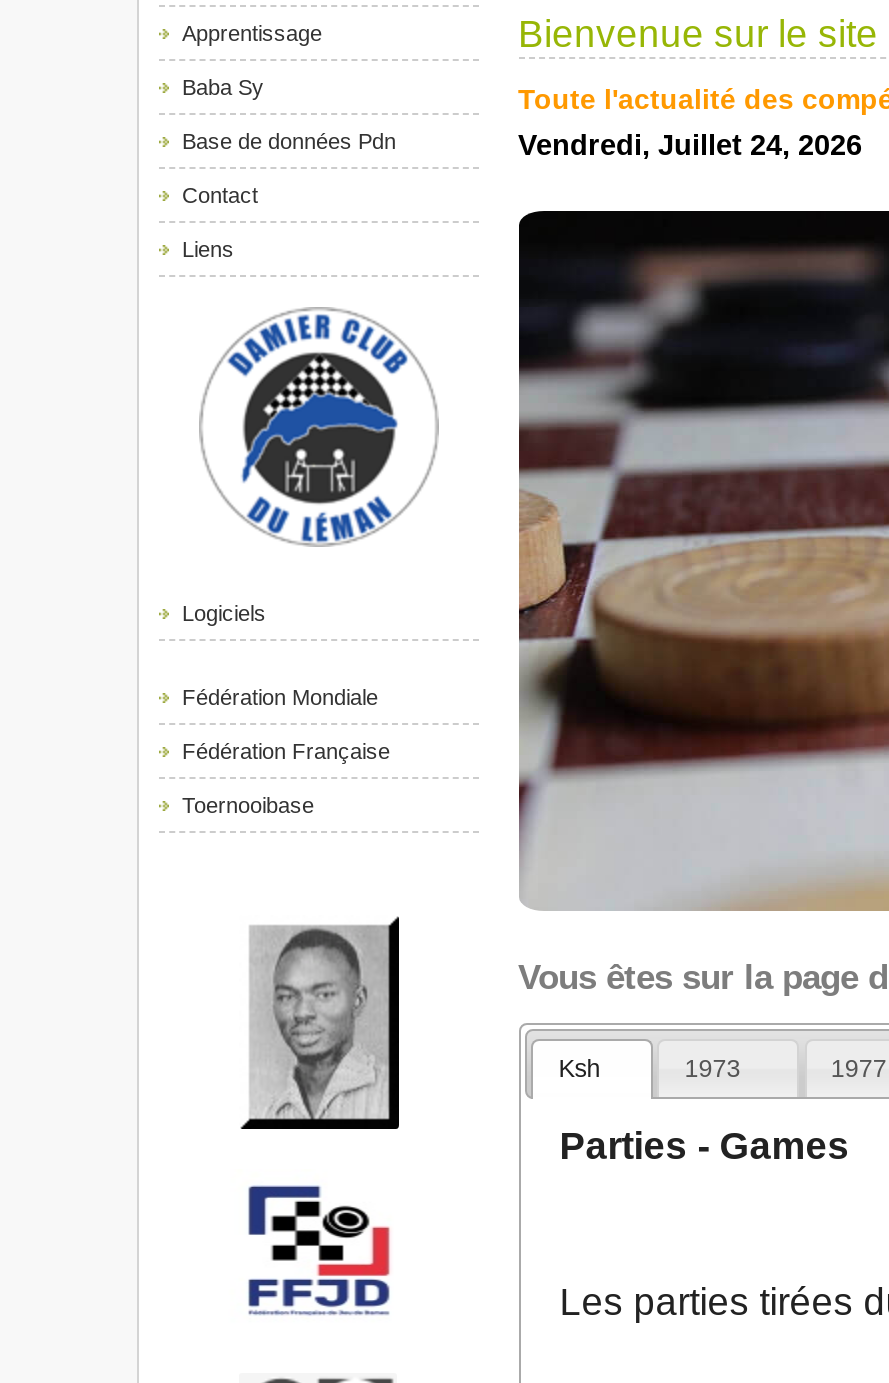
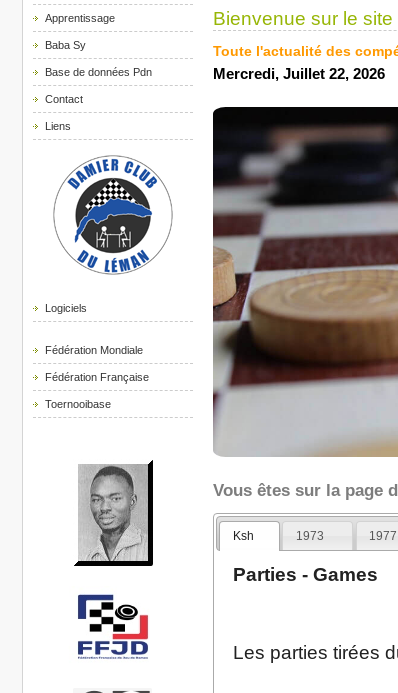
[518,129,862,161] Vendredi, Juillet 24, 2026 -> [212,66,384,82] Mercredi, Juillet 22, 2026

